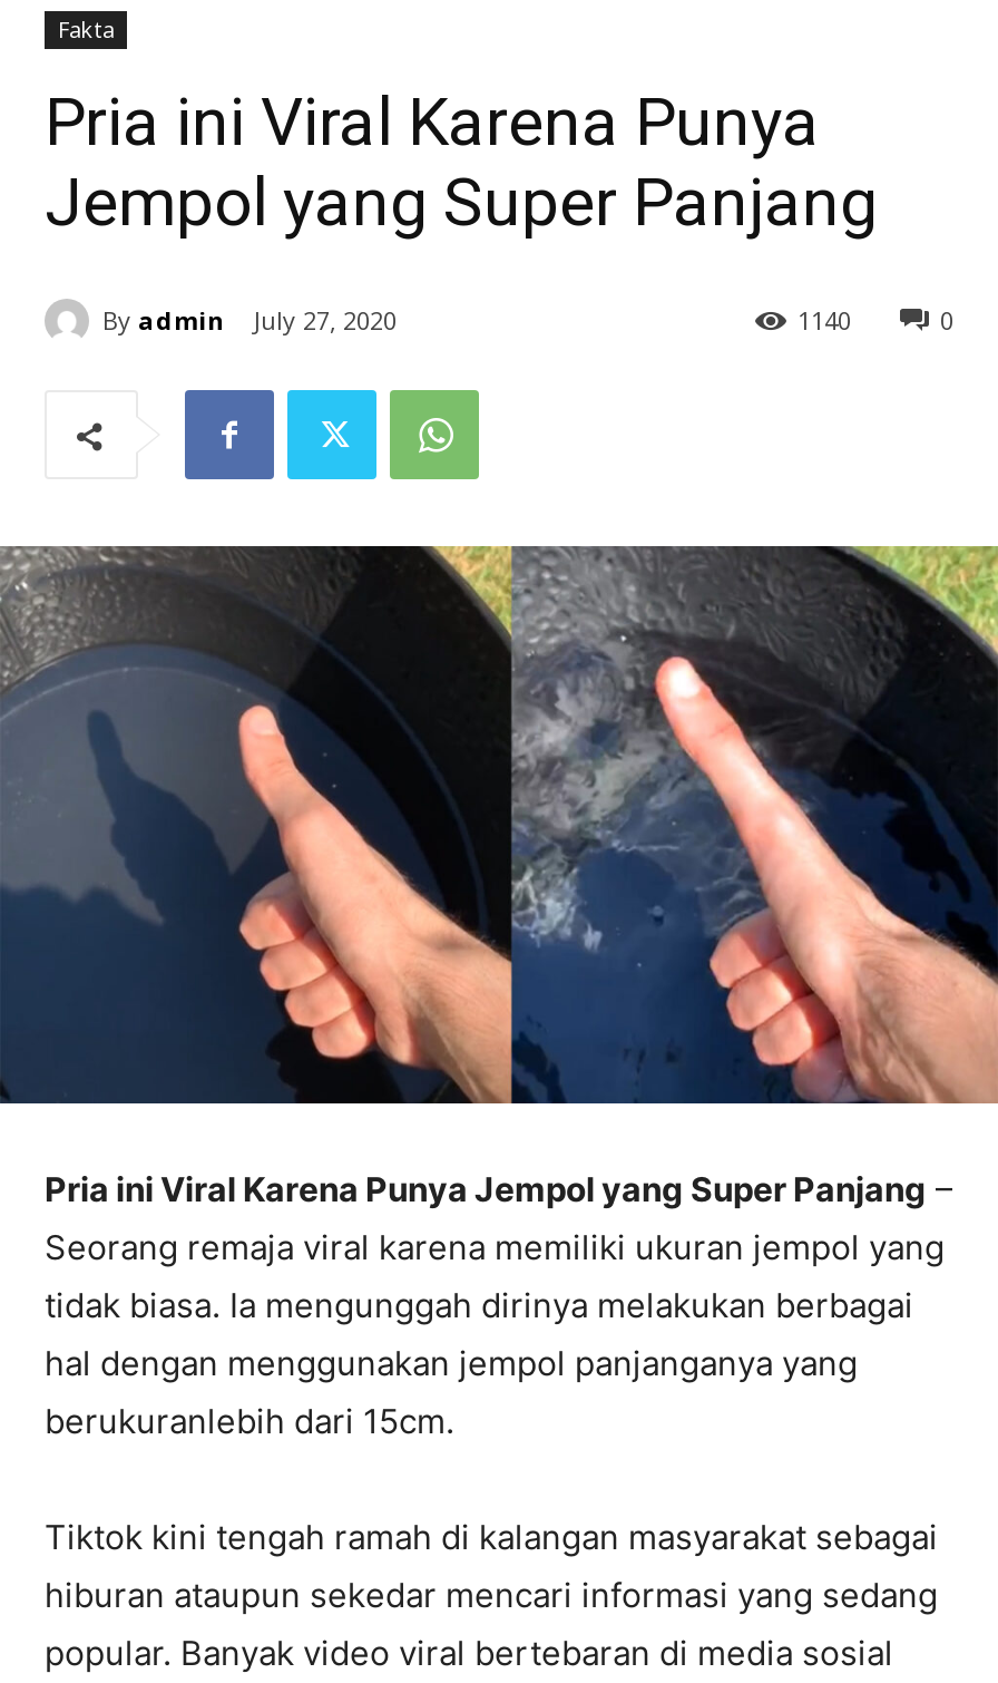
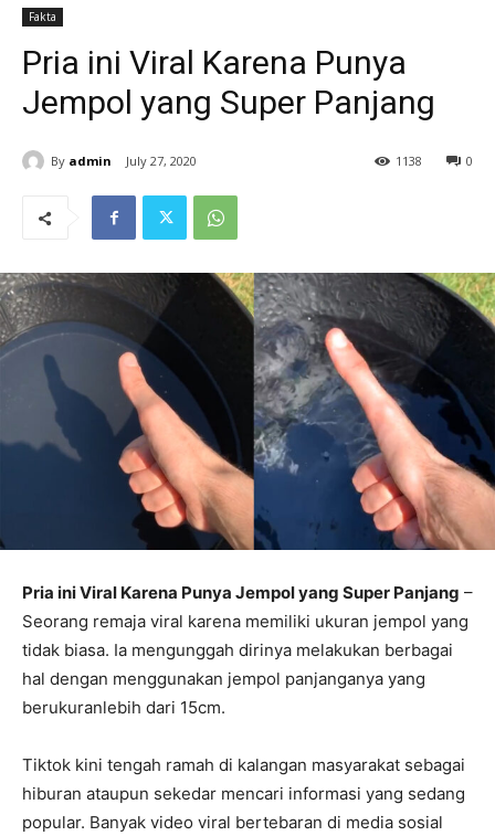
[798,304,851,337] 1140 -> [396,153,422,169] 1138

